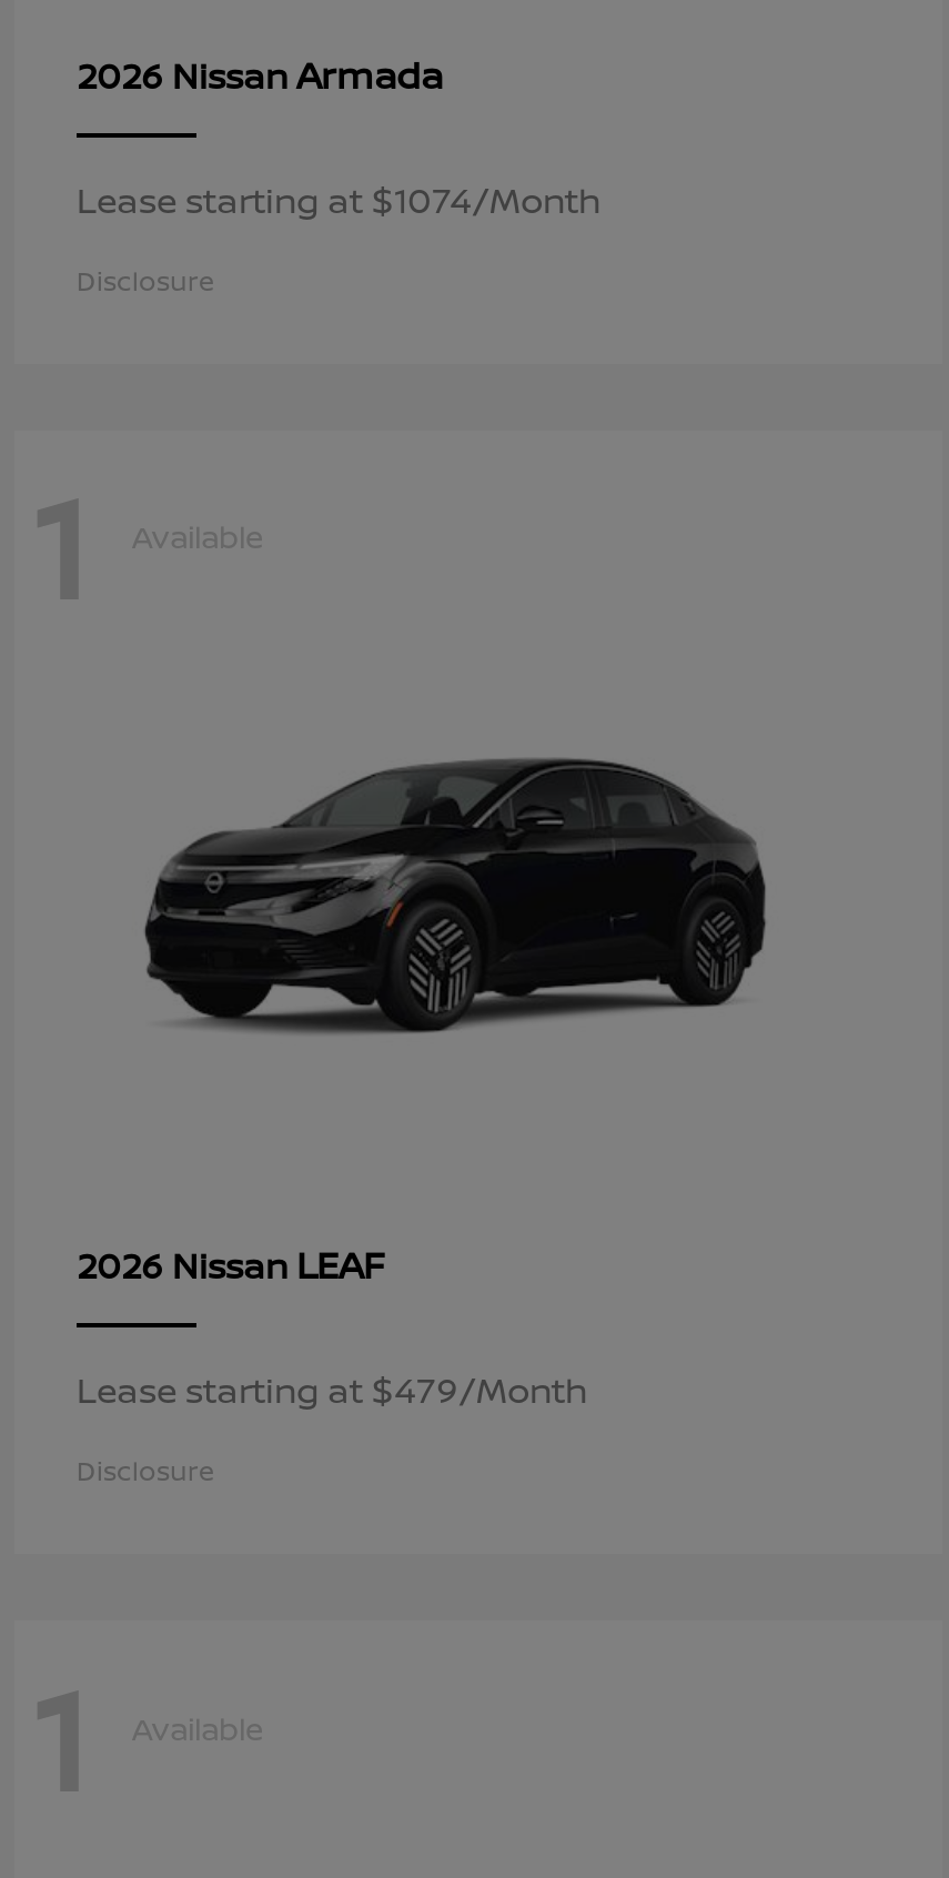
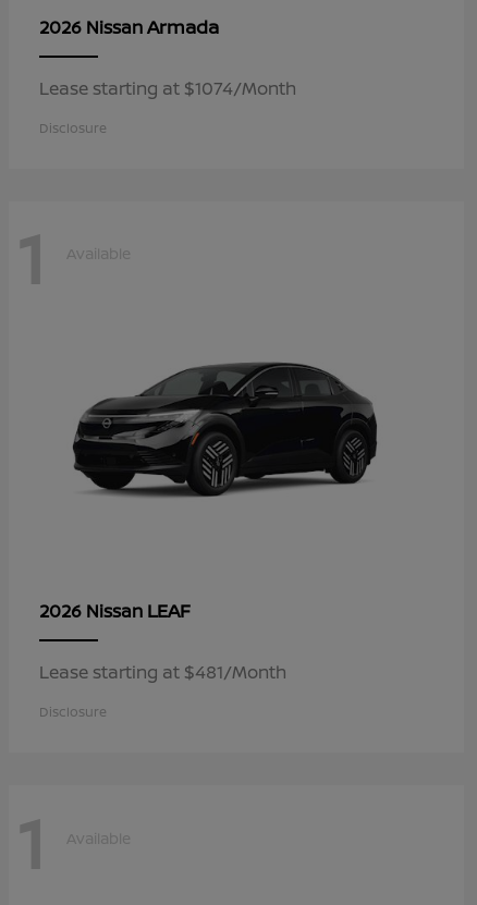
[77,1366,587,1414] Lease starting at $479/Month -> [39,660,286,684] Lease starting at $481/Month

